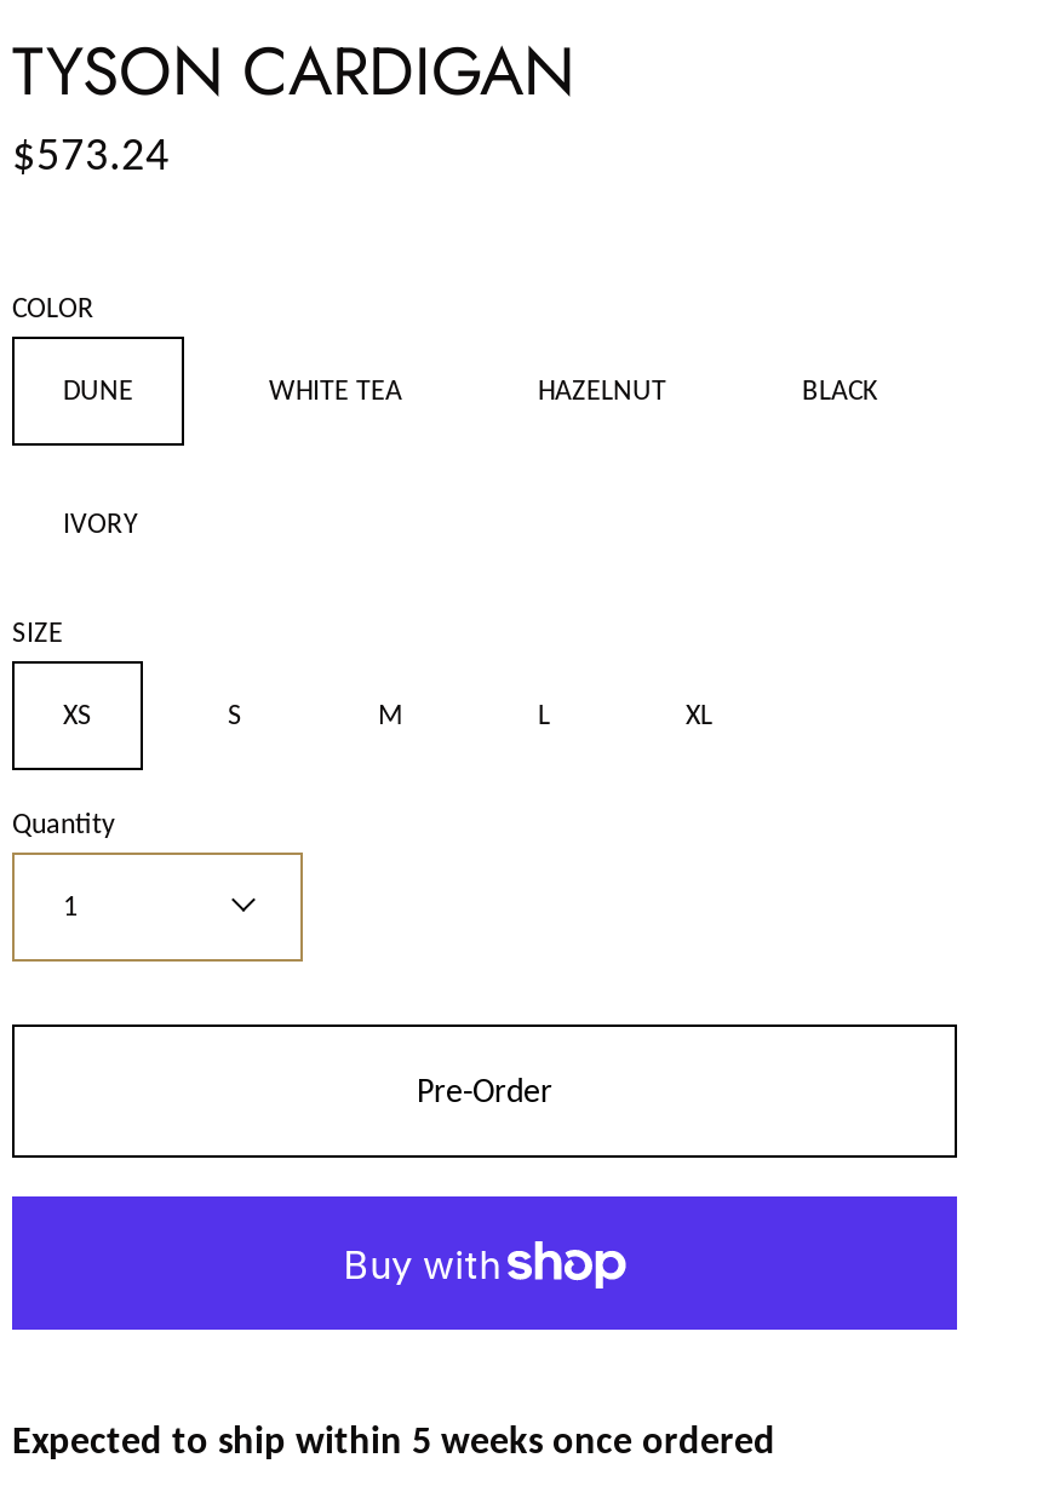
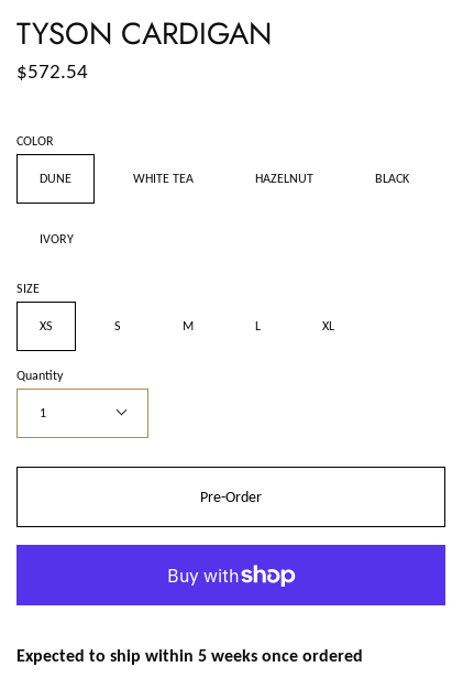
[12,127,170,183] $573.24 -> [16,59,88,84] $572.54

